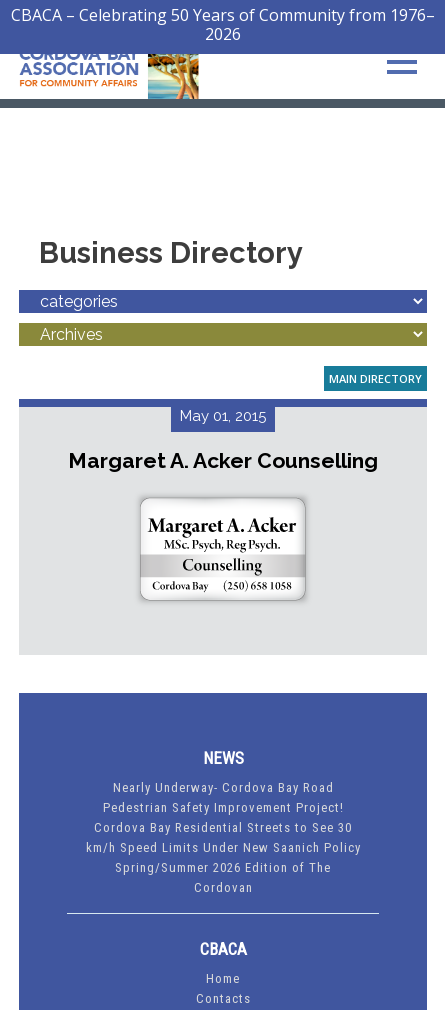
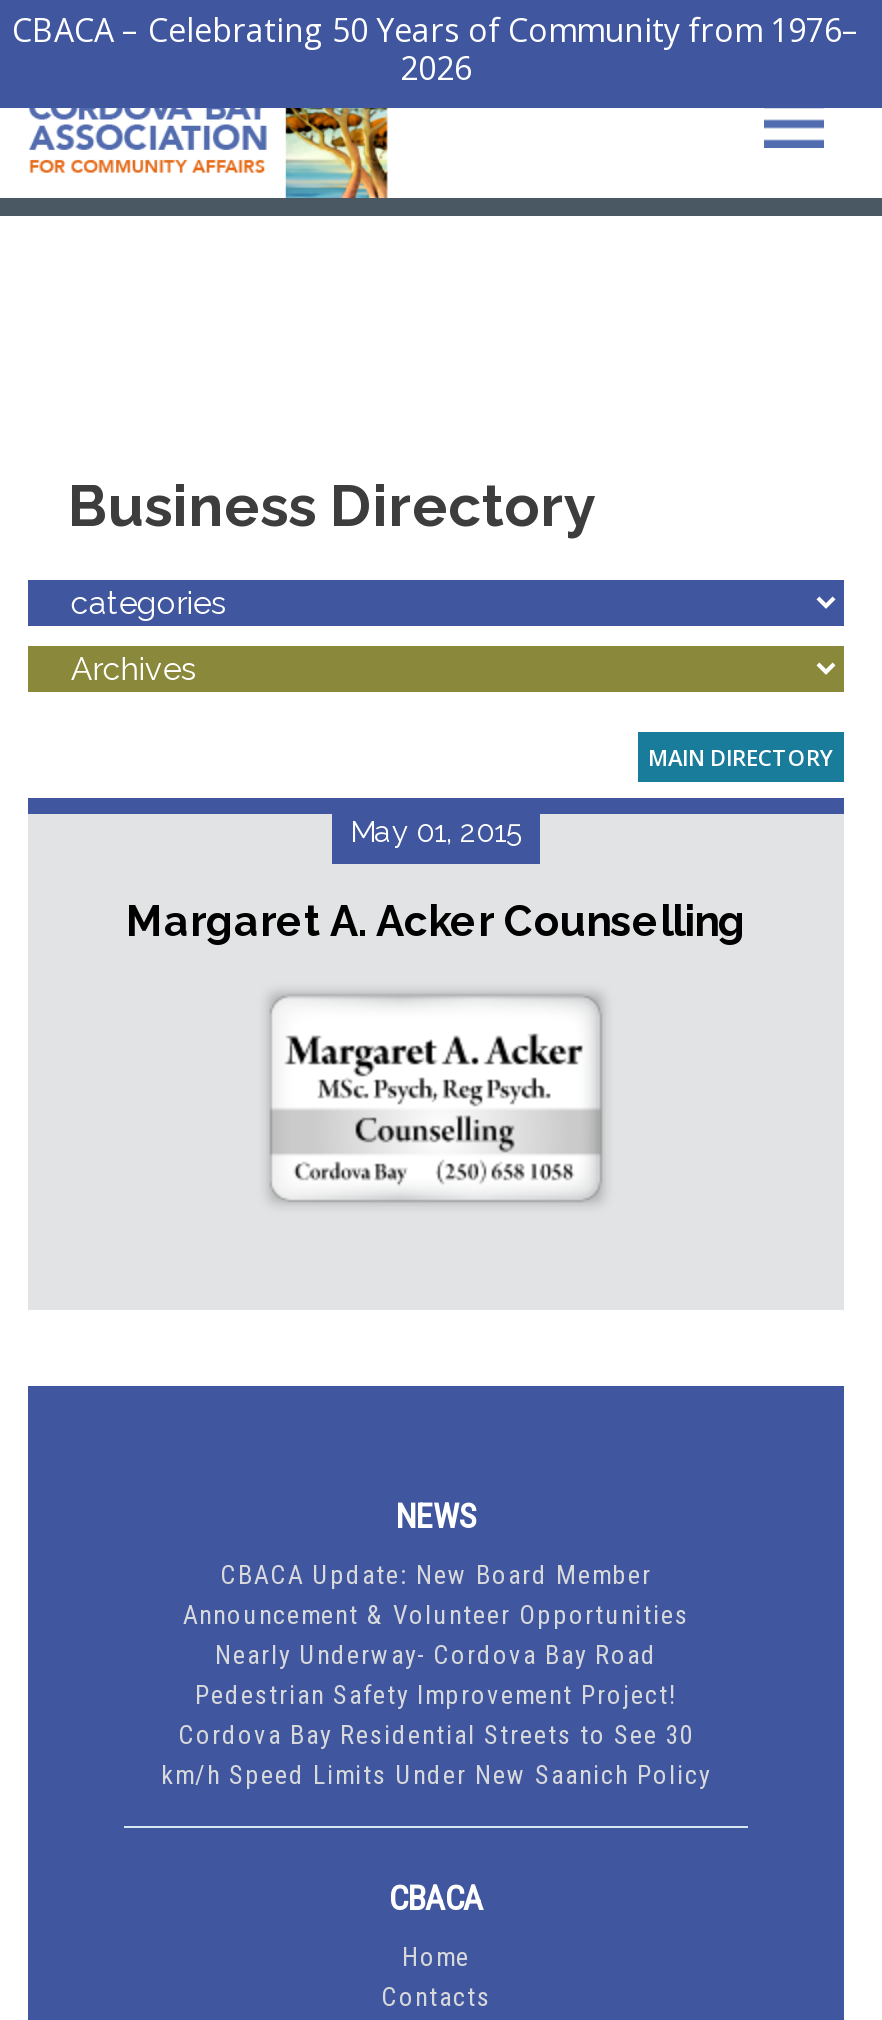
none -> [183,1561,689,1631] CBACA Update: New Board Member | Announcement & Volunteer Opportunities
moved [85,780,360,855] -> [161,1641,711,1791]: Nearly Underway- Cordova Bay Road | Pedestrian Safety Improvement Project! | Cordova Bay Residential Streets to See 30 | km/h Speed Limits Under New Saanich Policy
[115,860,331,895] Spring/Summer 2026 Edition of The | Cordovan -> none

